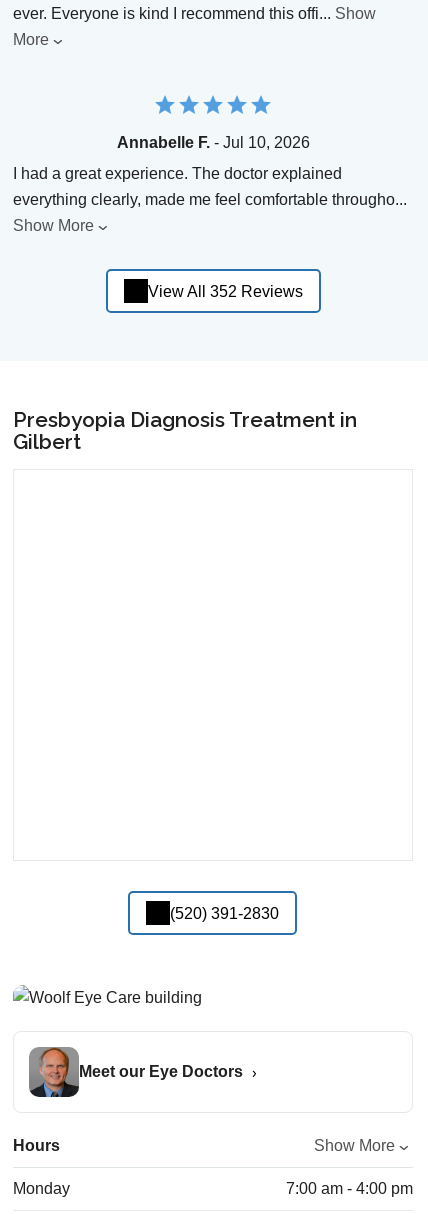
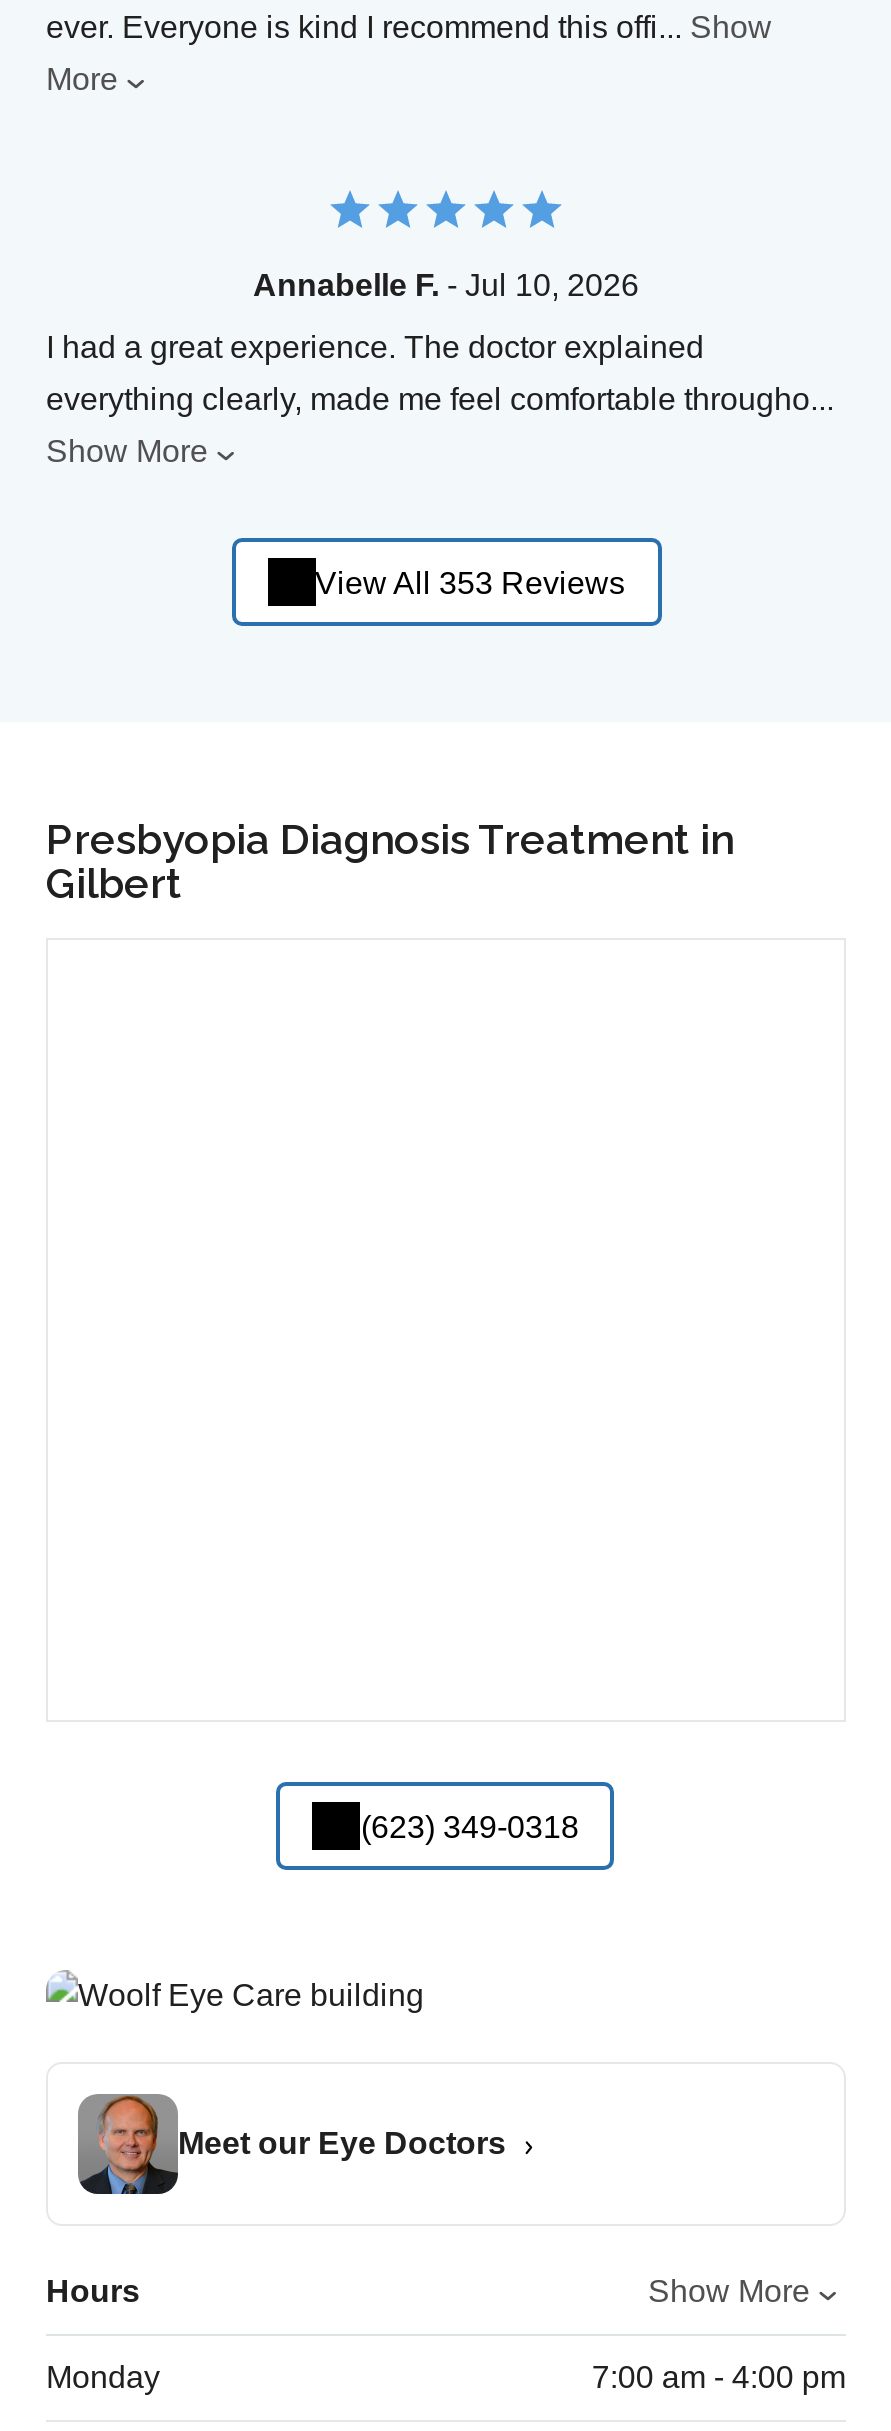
[147,283,302,300] View All 352 Reviews -> [315,565,625,599] View All 353 Reviews
[170,905,279,922] (520) 391-2830 -> [361,1809,579,1843] (623) 349-0318

